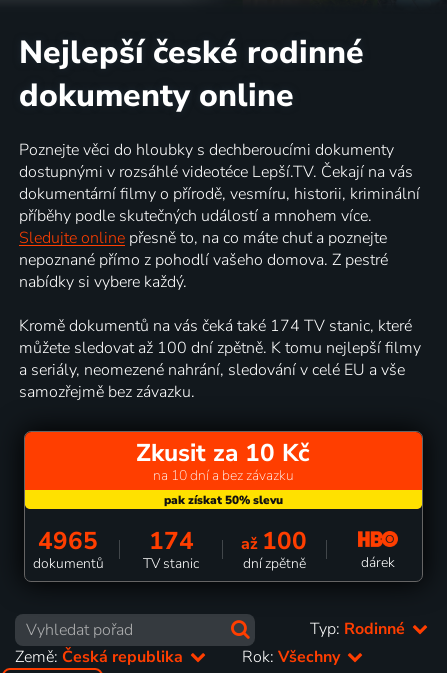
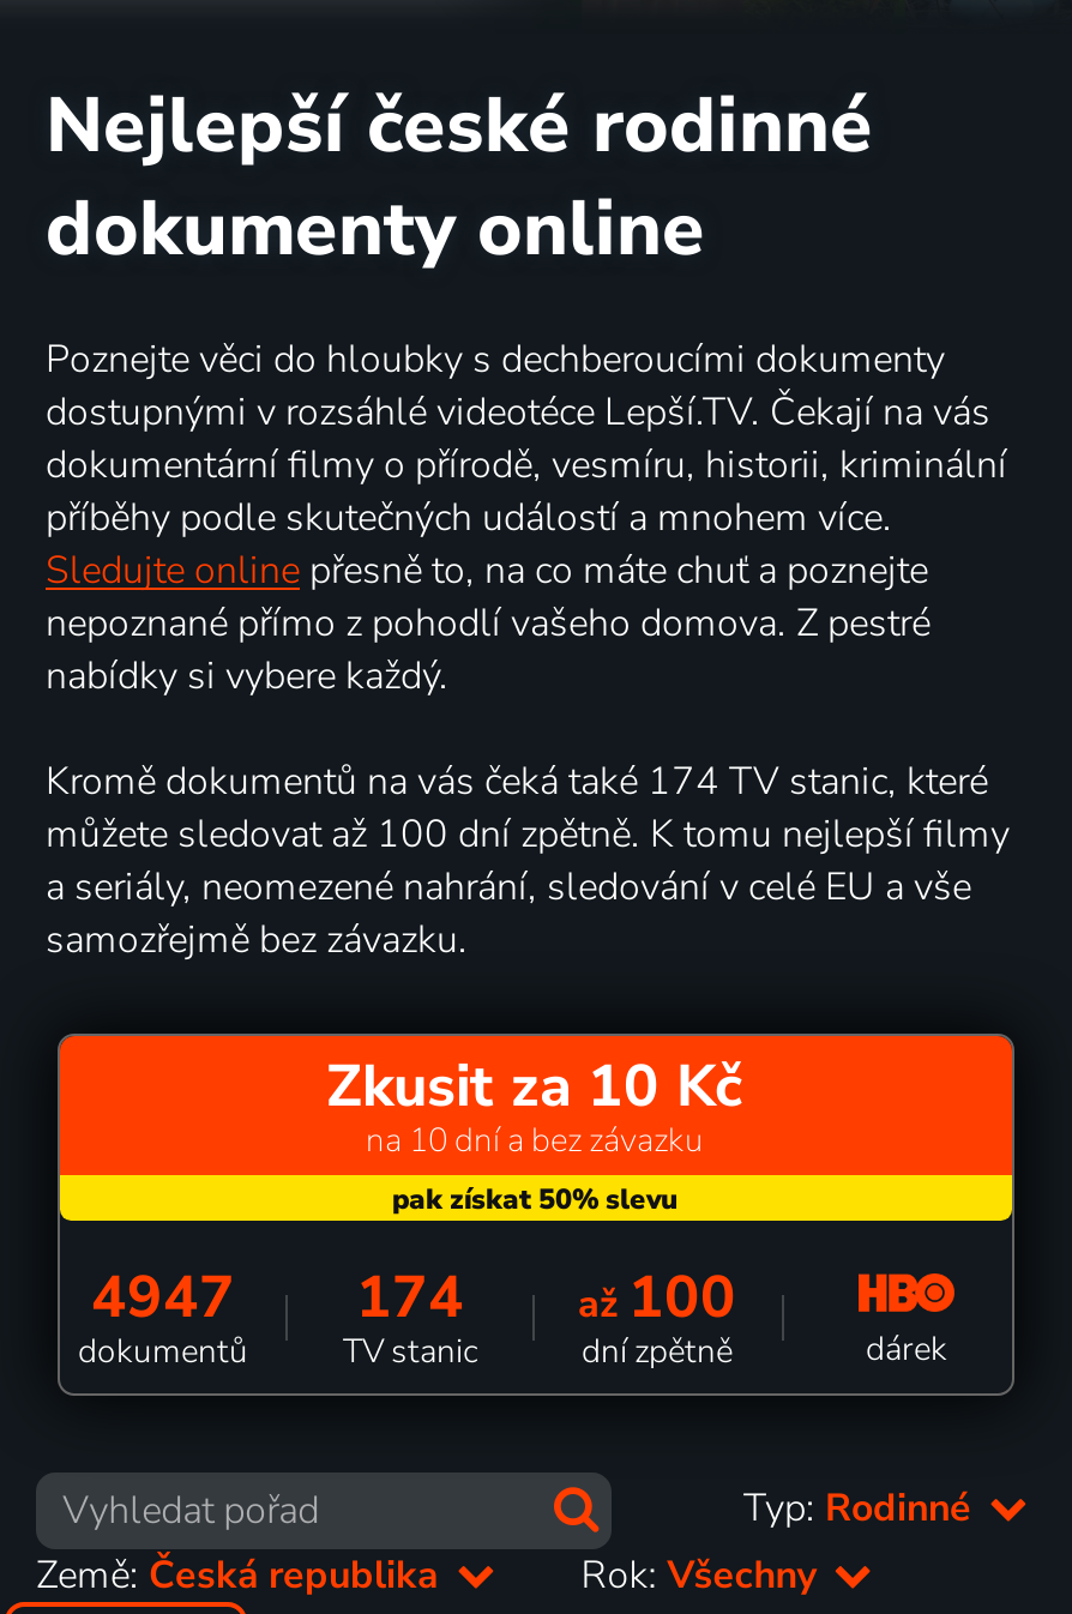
[38,523,307,557] 4965 174 až 100 -> [91,1255,736,1337] 4947 174 až 100

